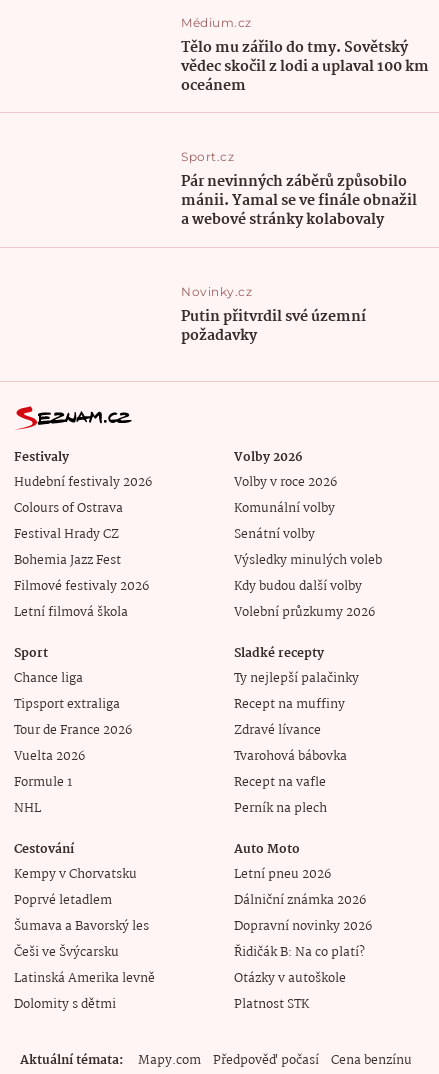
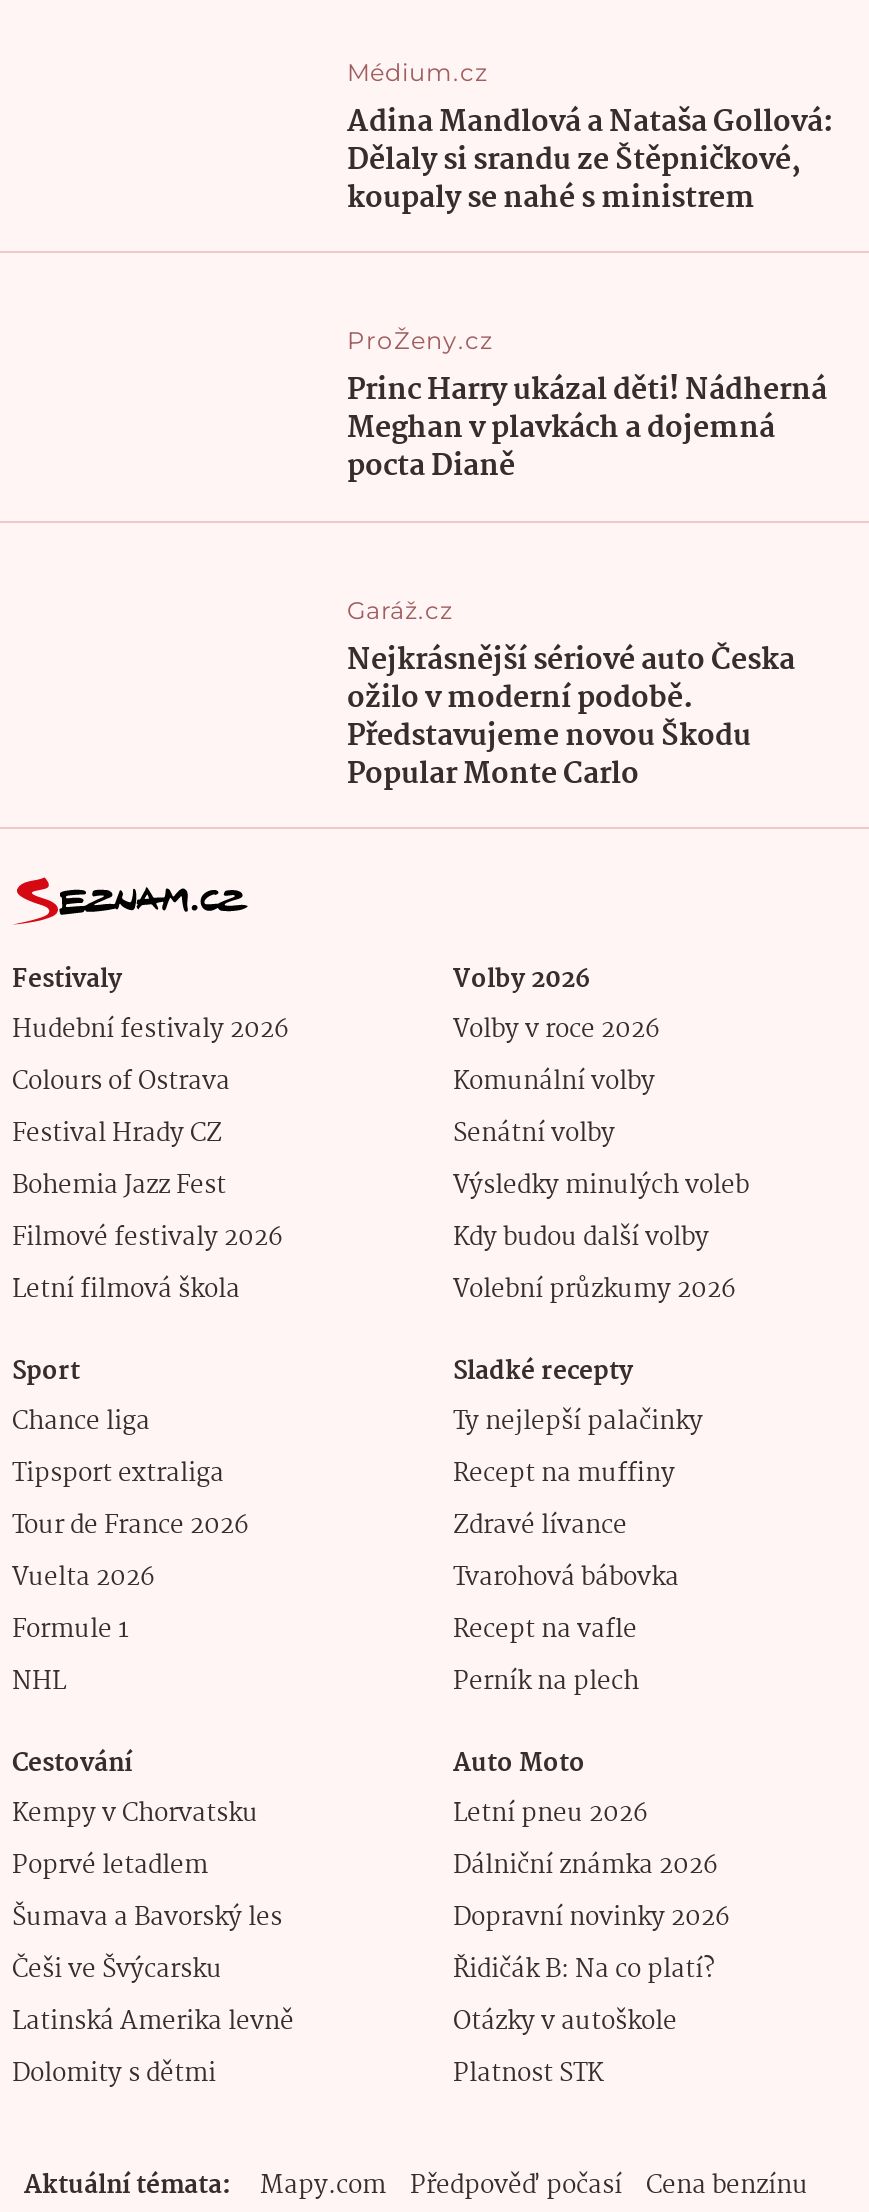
[181,36,429,98] Tělo mu zářilo do tmy. Sovětský | vědec skočil z lodi a uplaval 100 km | oceánem -> [347,100,833,224] Adina Mandlová a Nataša Gollová: | Dělaly si srandu ze Štěpničkové, | koupaly se nahé s ministrem
[181,149,417,232] Sport.cz | Pár nevinných záběrů způsobilo | mánii. Yamal se ve finále obnažil | a webové stránky kolabovaly -> [347,326,827,492] ProŽeny.cz | Princ Harry ukázal děti! Nádherná | Meghan v plavkách a dojemná | pocta Dianě
[181,284,366,348] Novinky.cz | Putin přitvrdil své územní | požadavky -> [347,594,795,798] Garáž.cz | Nejkrásnější sériové auto Česka | ožilo v moderní podobě. | Představujeme novou Škodu | Popular Monte Carlo

